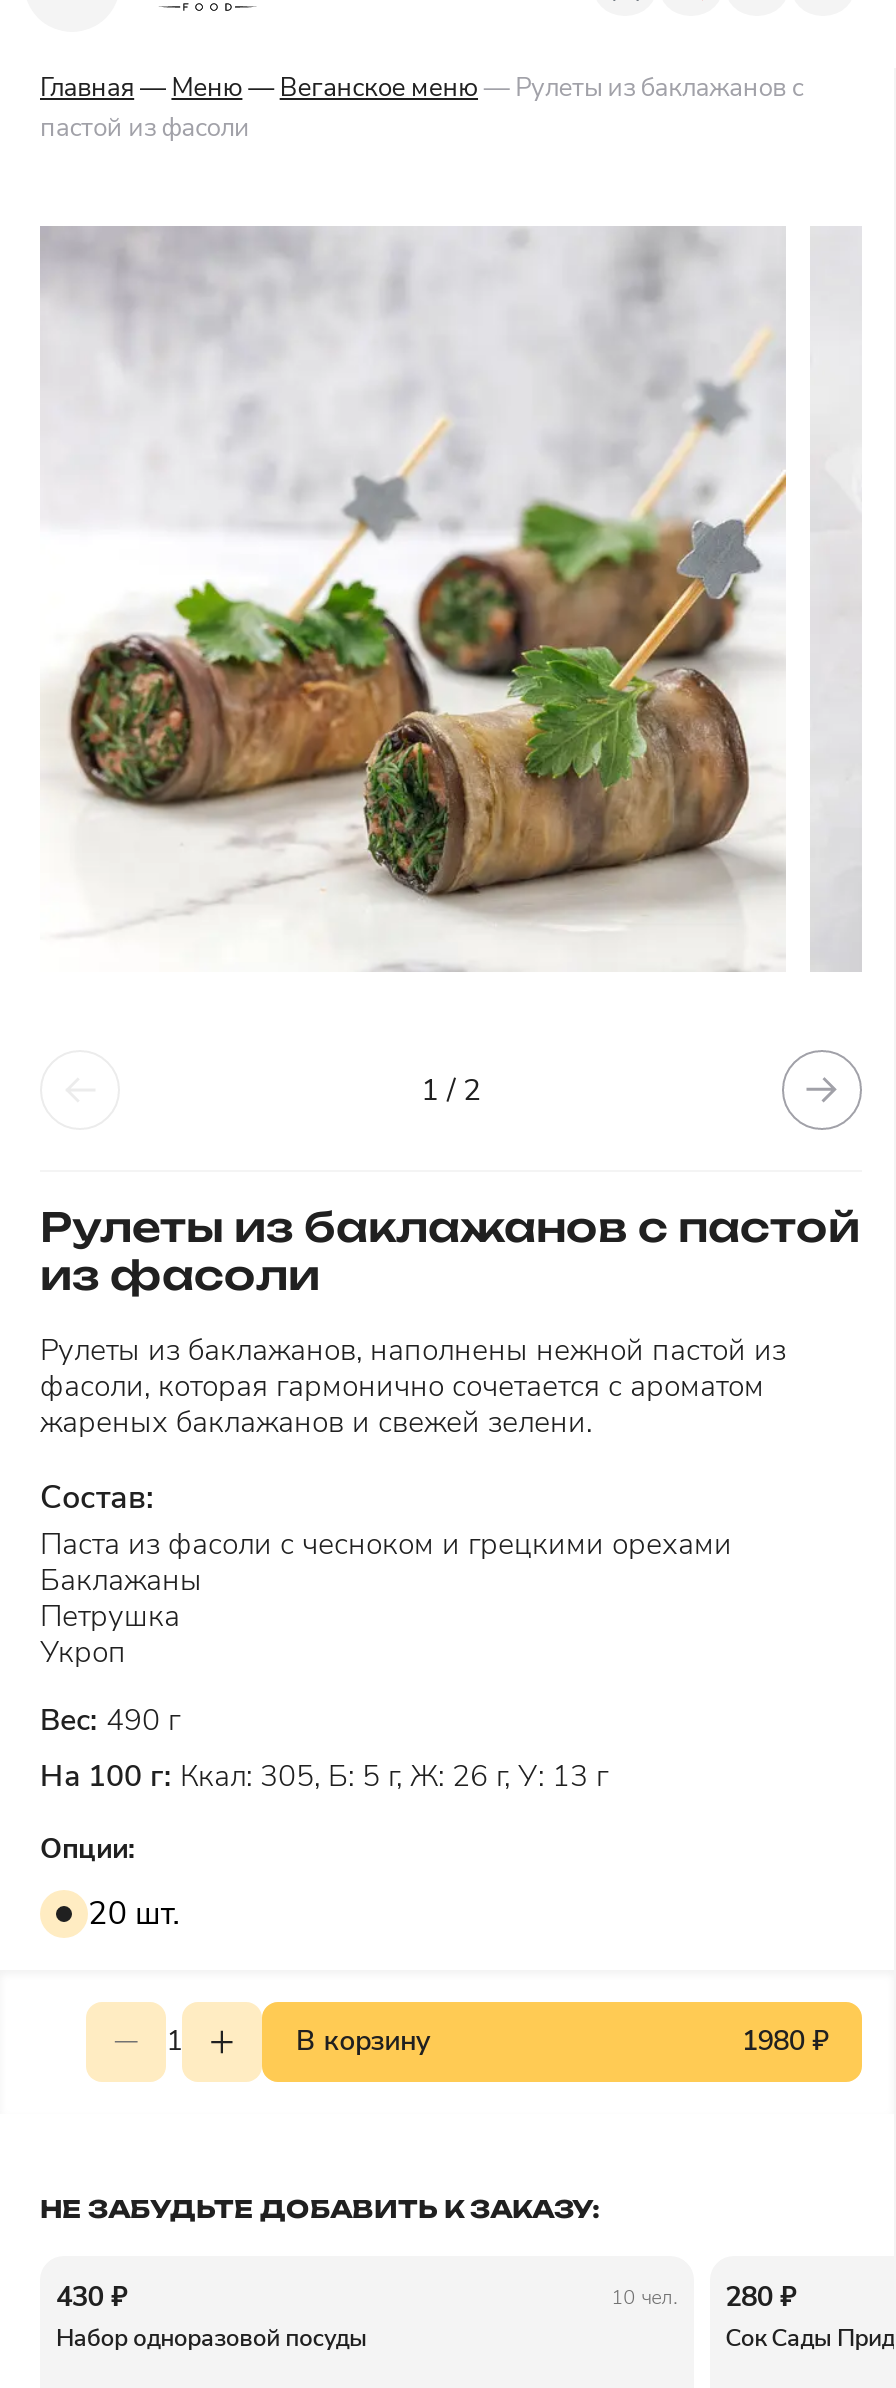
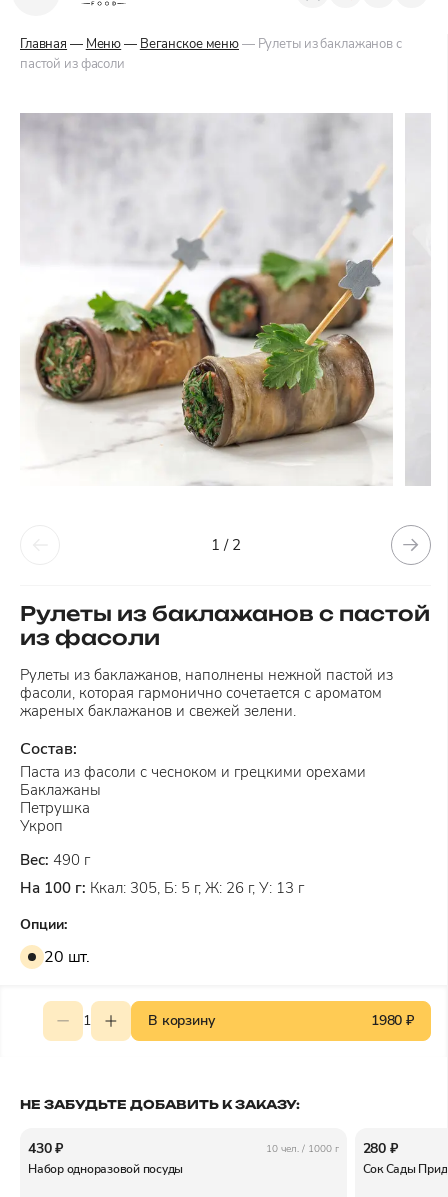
[611,2278,796,2316] 10 чел. 280 ₽ -> [266,1139,398,1158] 10 чел. / 1000 г 280 ₽

